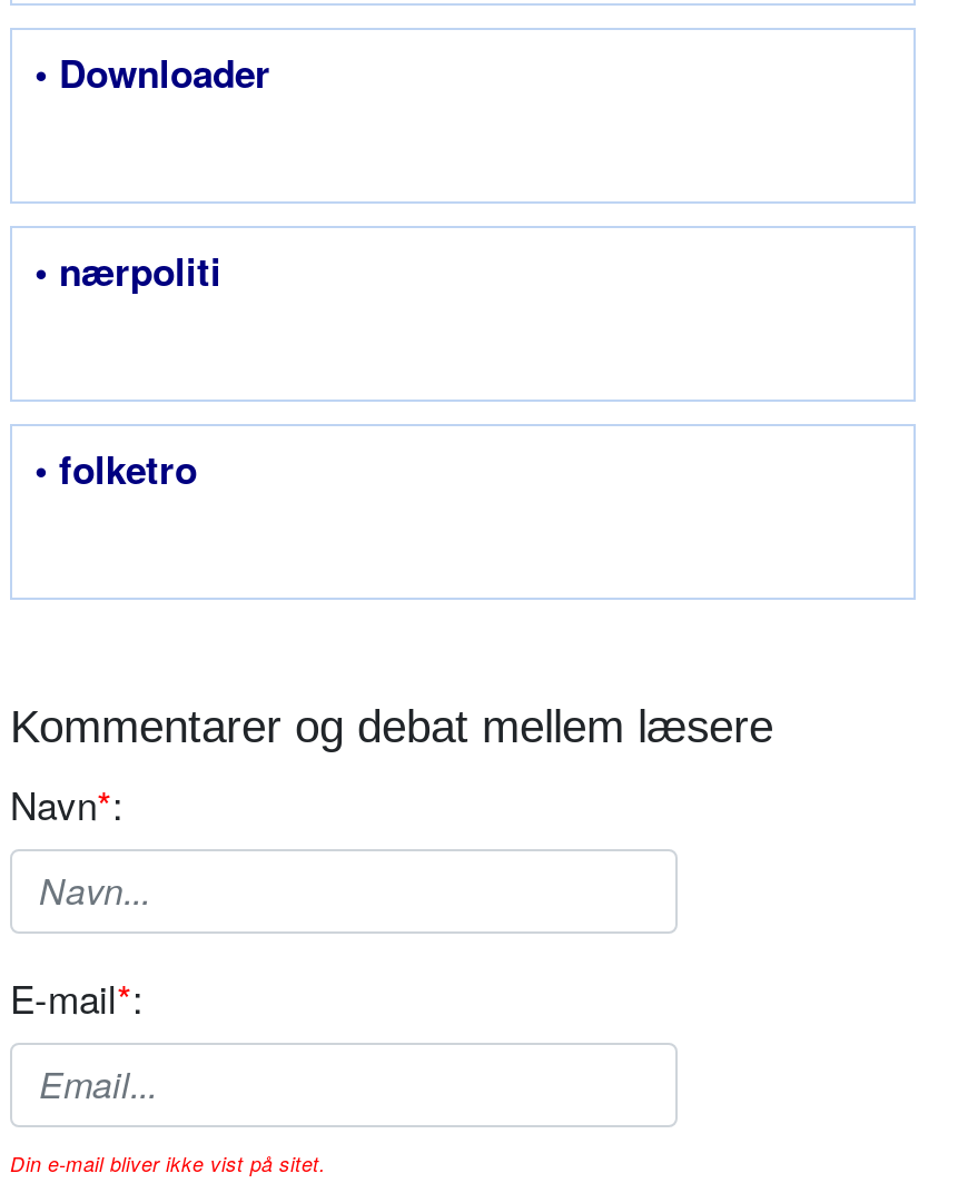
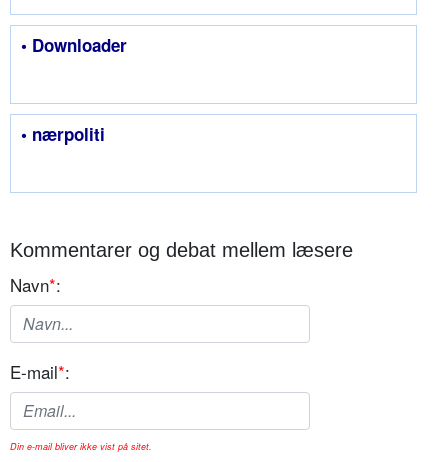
[34,441,197,494] • folketro -> none

